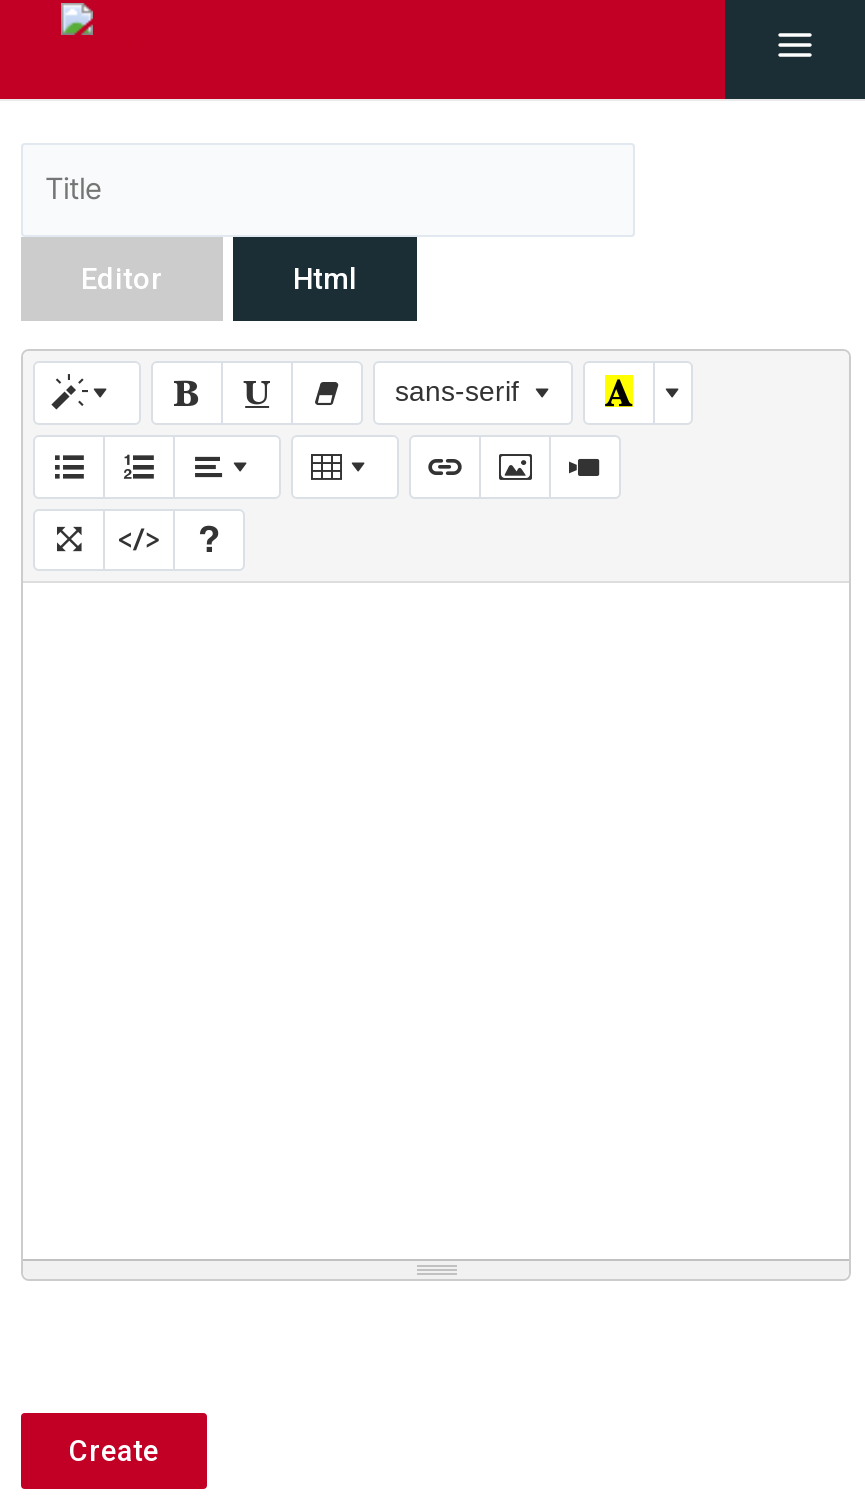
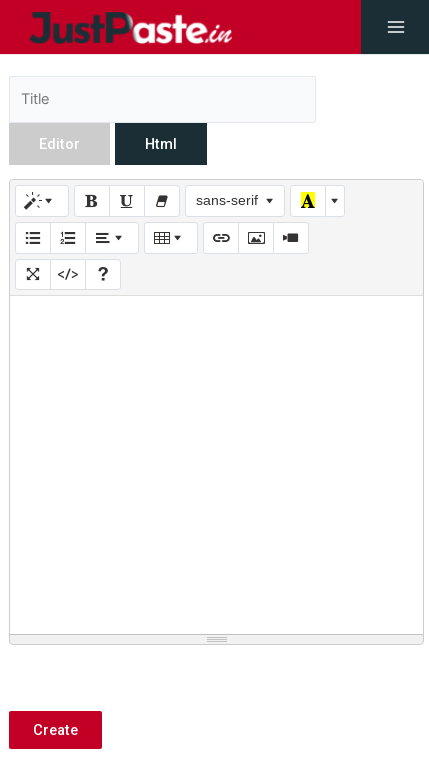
none -> [29,6,232,45] [image]

